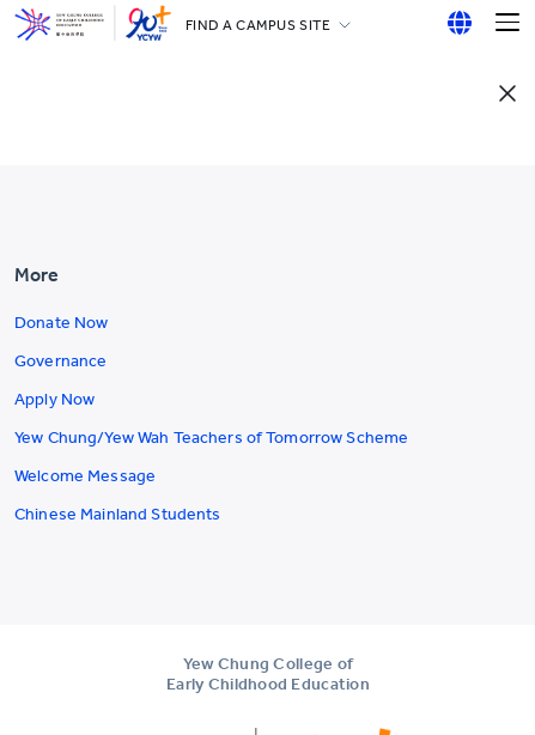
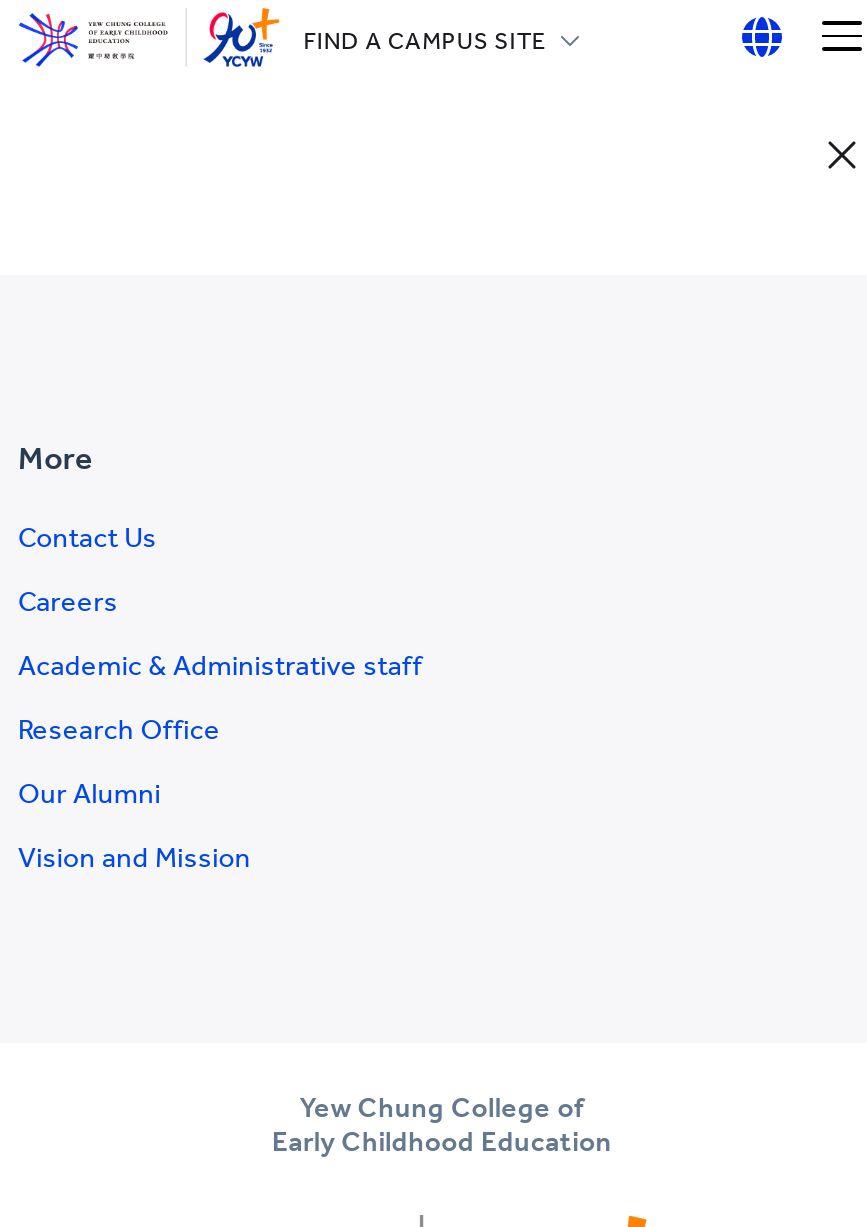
[14,312,108,333] Donate Now -> [18,521,157,555] Contact Us
[14,351,107,371] Governance -> [18,585,118,619] Careers
[14,389,95,409] Apply Now -> [18,649,423,683] Academic & Administrative staff
[14,427,408,448] Yew Chung/Yew Wah Teachers of Tomorrow Scheme -> [18,713,220,747] Research Office
[14,466,156,486] Welcome Message -> [18,777,161,811] Our Alumni
[14,504,221,524] Chinese Mainland Students -> [18,841,251,875] Vision and Mission

